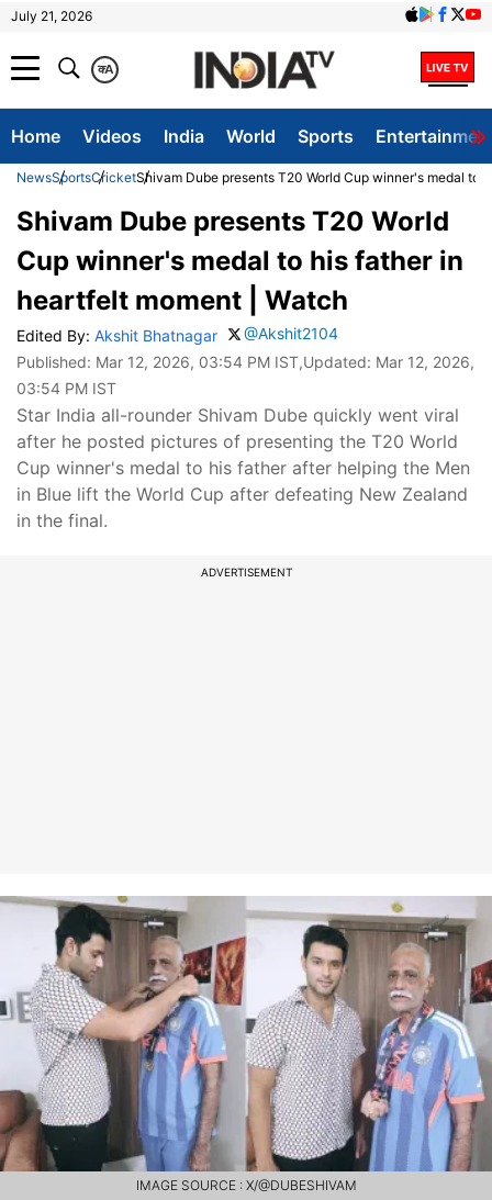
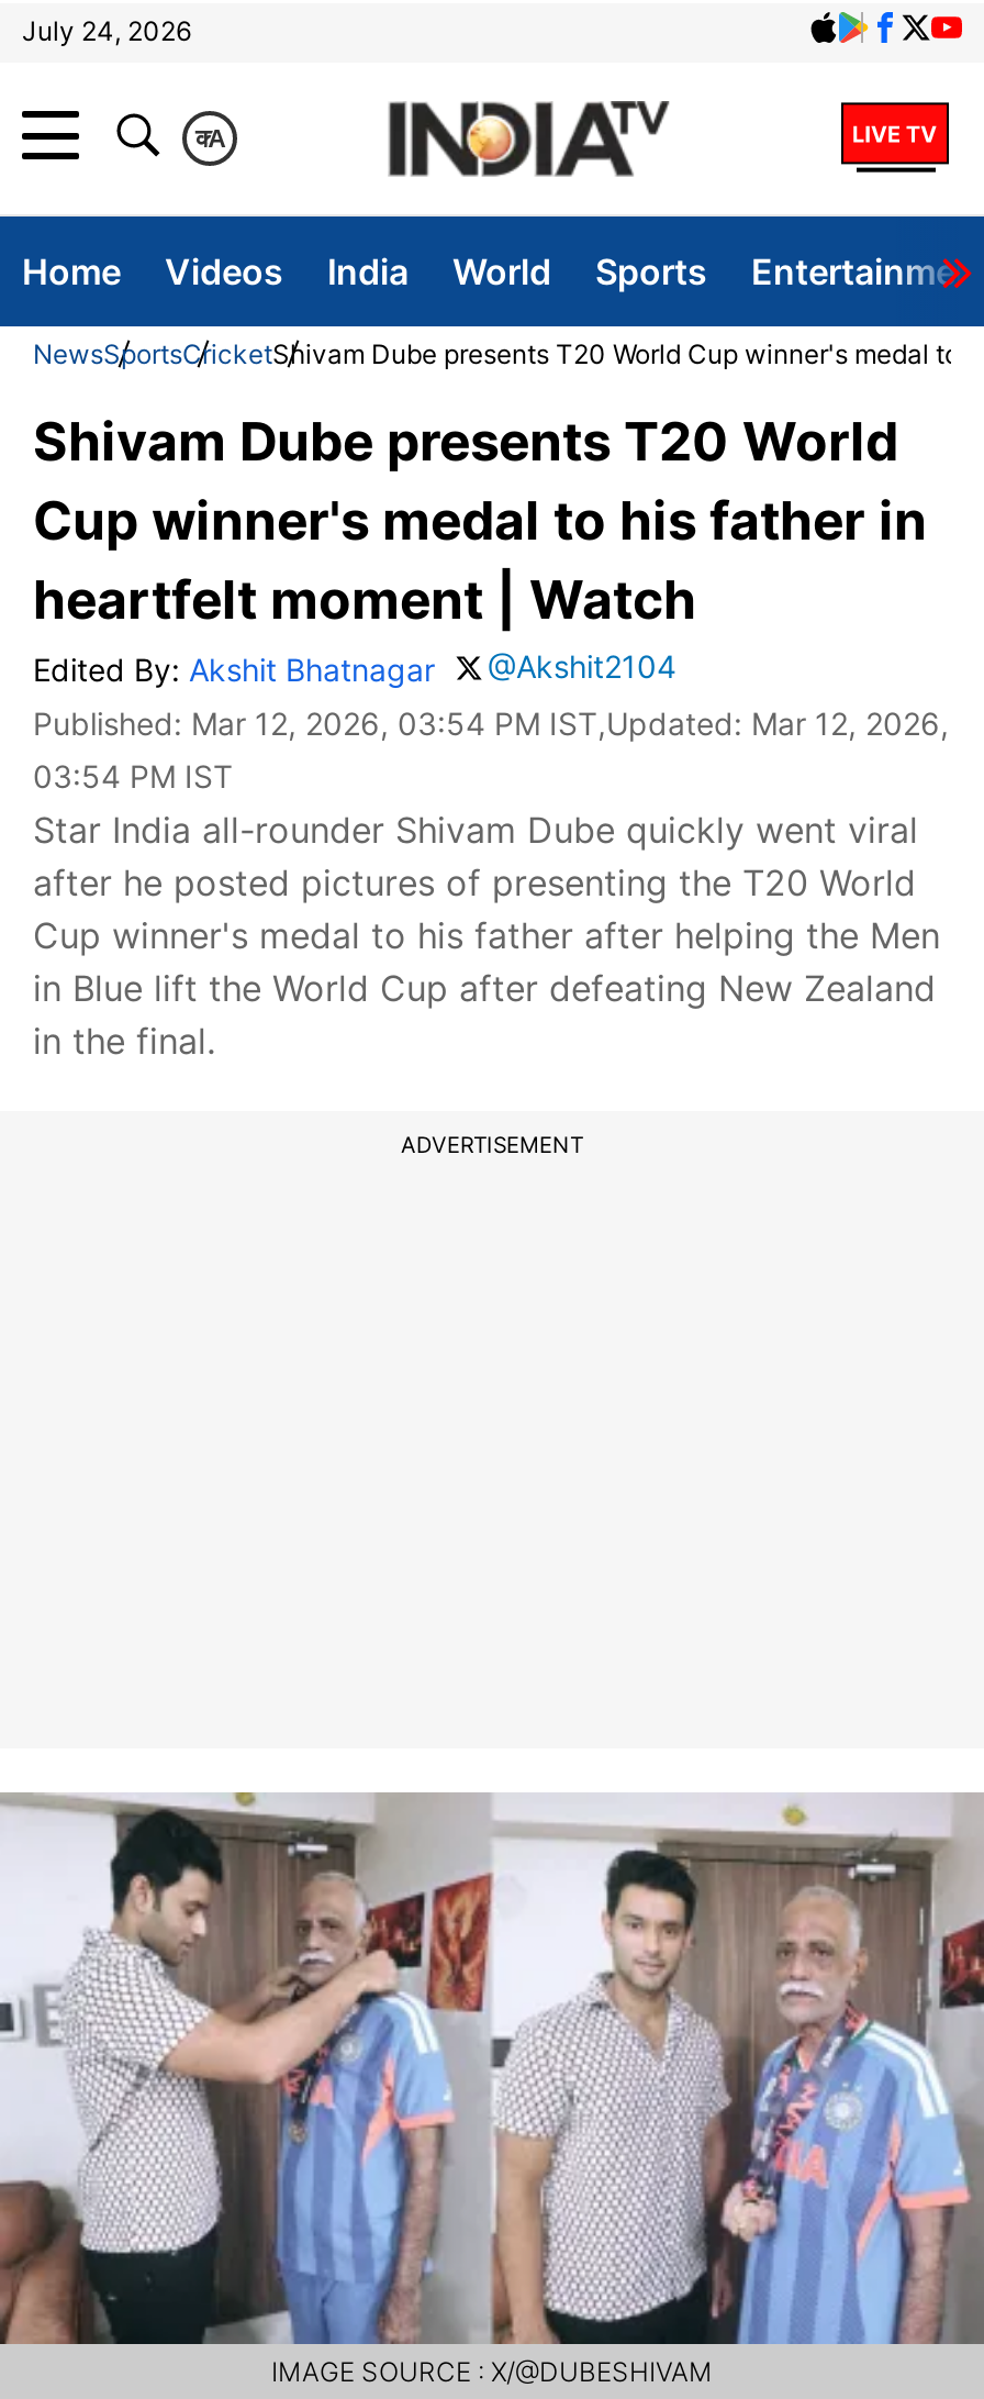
[11,8,92,24] July 21, 2026 -> [22,14,191,47] July 24, 2026

